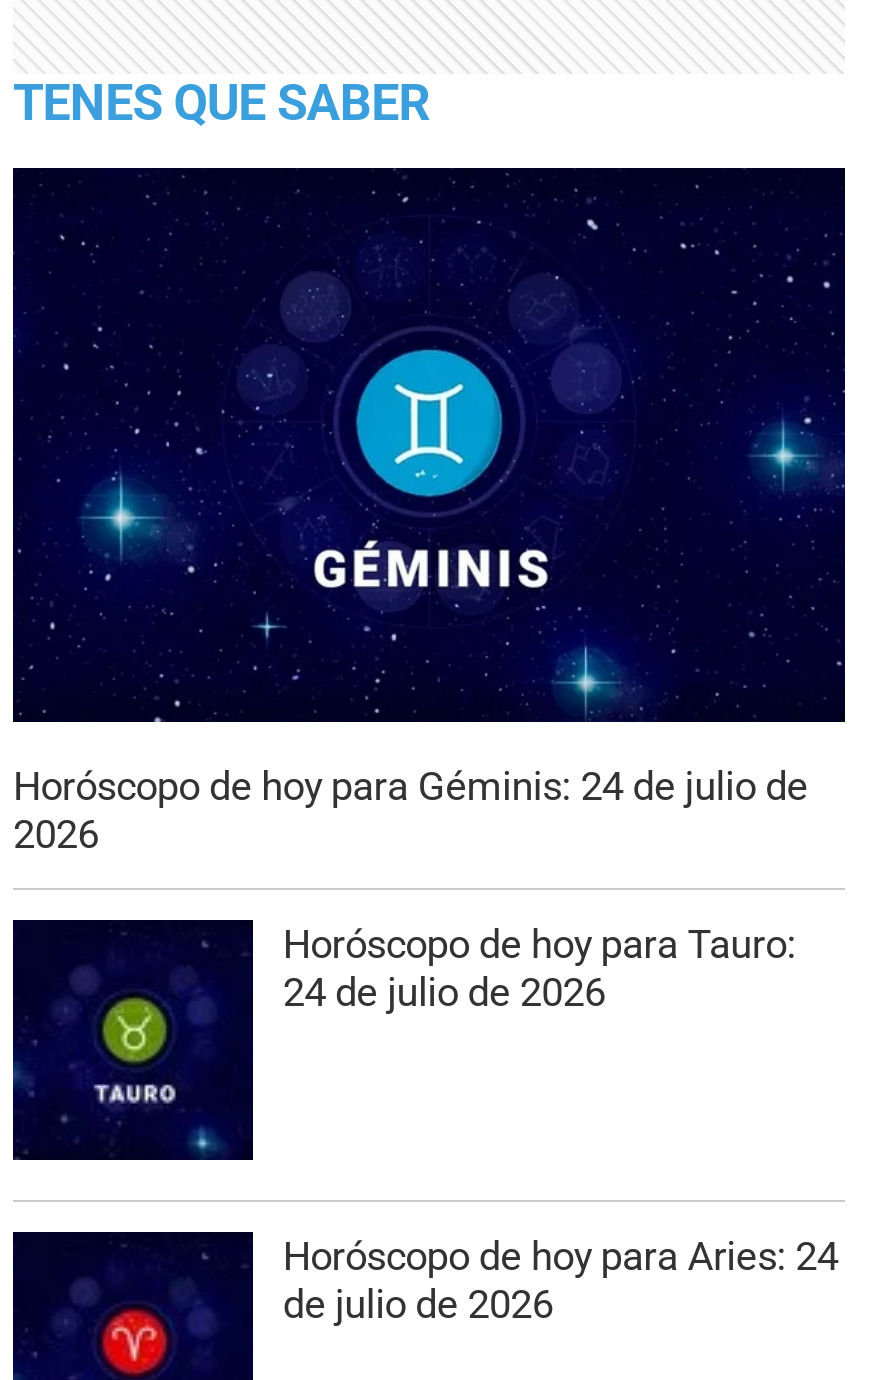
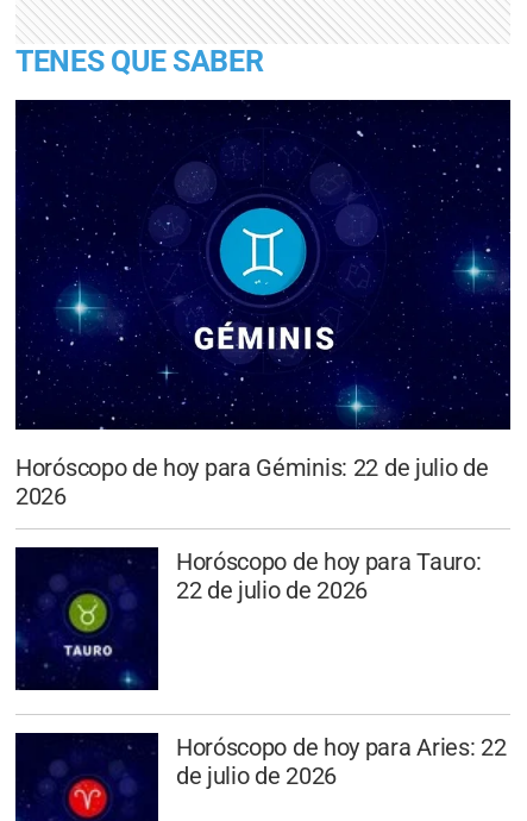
[13,763,808,811] Horóscopo de hoy para Géminis: 24 de julio de -> [15,454,488,482] Horóscopo de hoy para Géminis: 22 de julio de
[283,968,605,1016] 24 de julio de 2026 -> [176,576,368,604] 22 de julio de 2026
[283,1232,838,1280] Horóscopo de hoy para Aries: 24 -> [176,733,506,761] Horóscopo de hoy para Aries: 22

